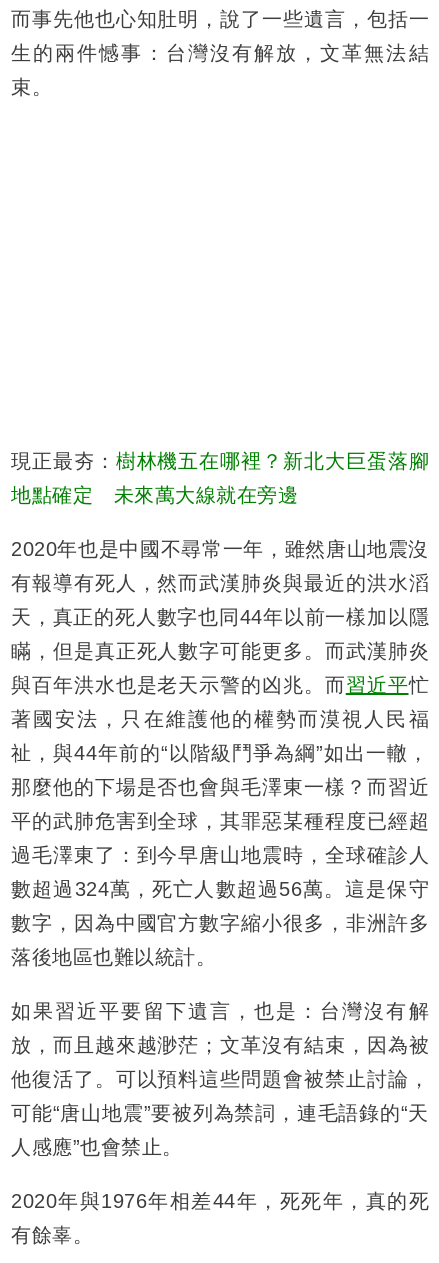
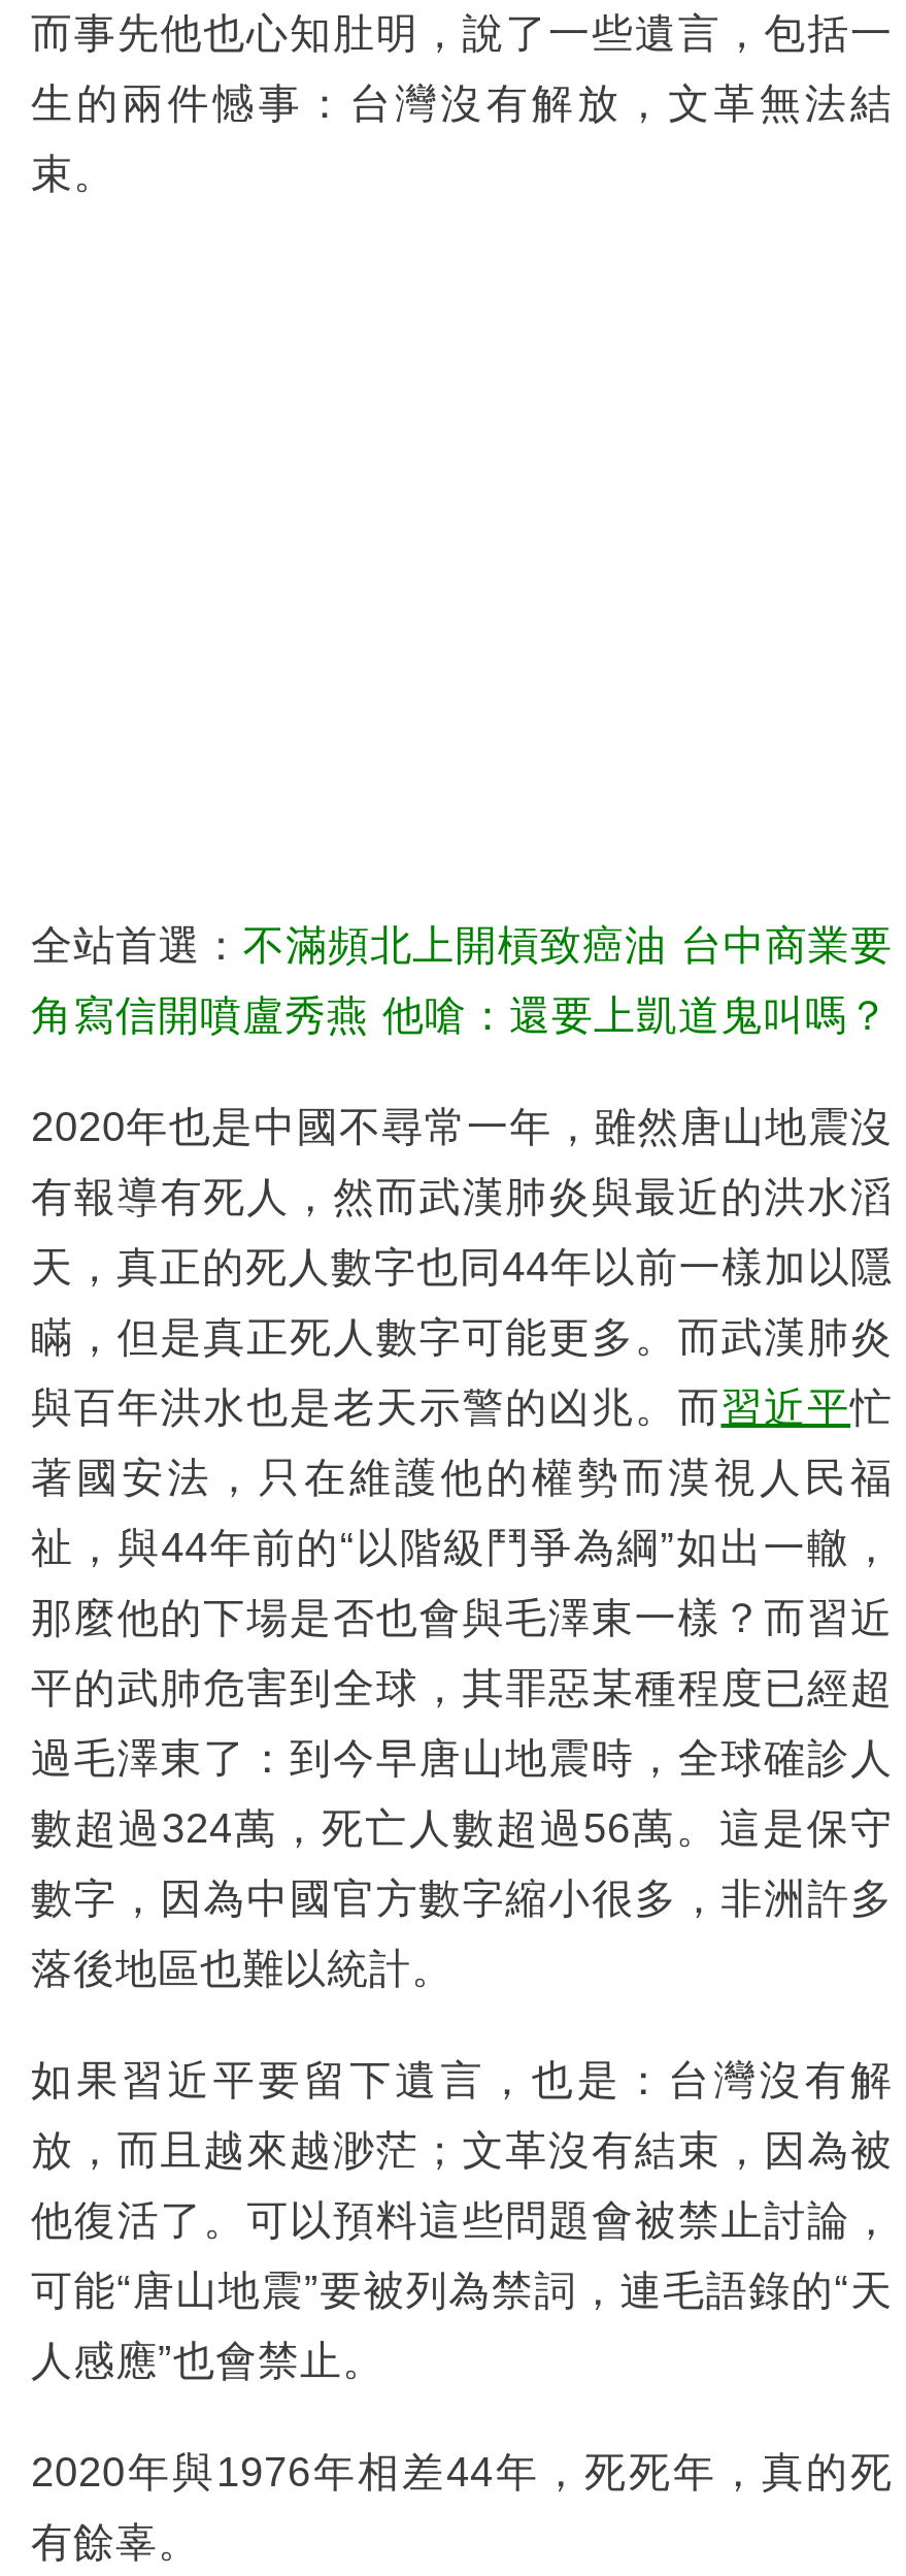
[11,450,429,472] 現正最夯：樹林機五在哪裡？新北大巨蛋落腳 -> [31,922,893,967] 全站首選：不滿頻北上開槓致癌油 台中商業要
[11,484,298,506] 地點確定 未來萬大線就在旁邊 -> [31,992,890,1037] 角寫信開噴盧秀燕 他嗆：還要上凱道鬼叫嗎？

